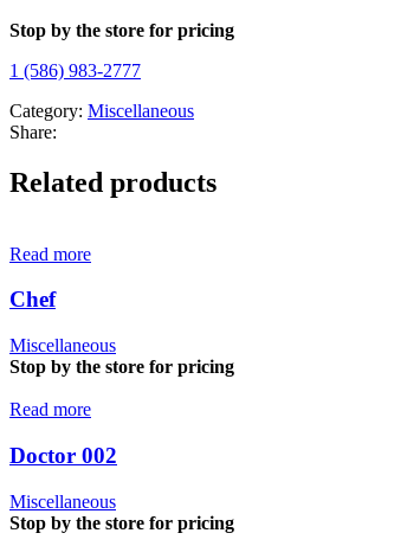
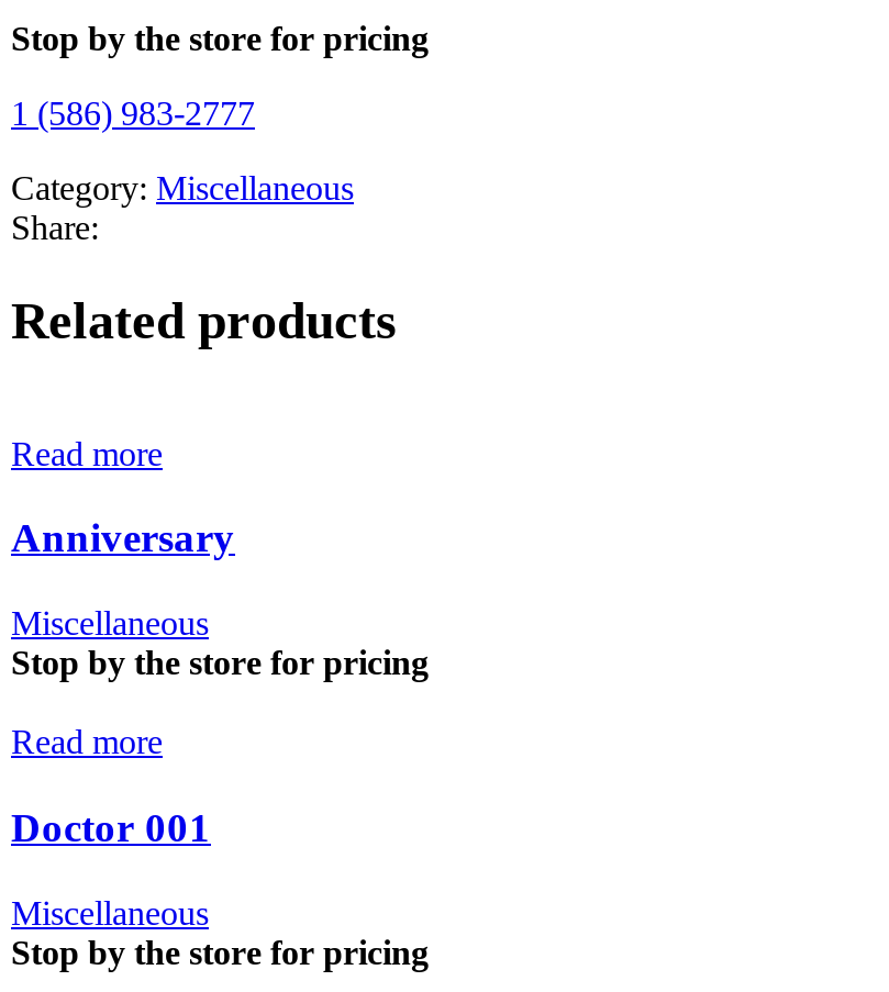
[9,287,56,312] Chef -> [11,515,235,561] Anniversary
[9,443,117,468] Doctor 002 -> [11,804,211,850] Doctor 001

